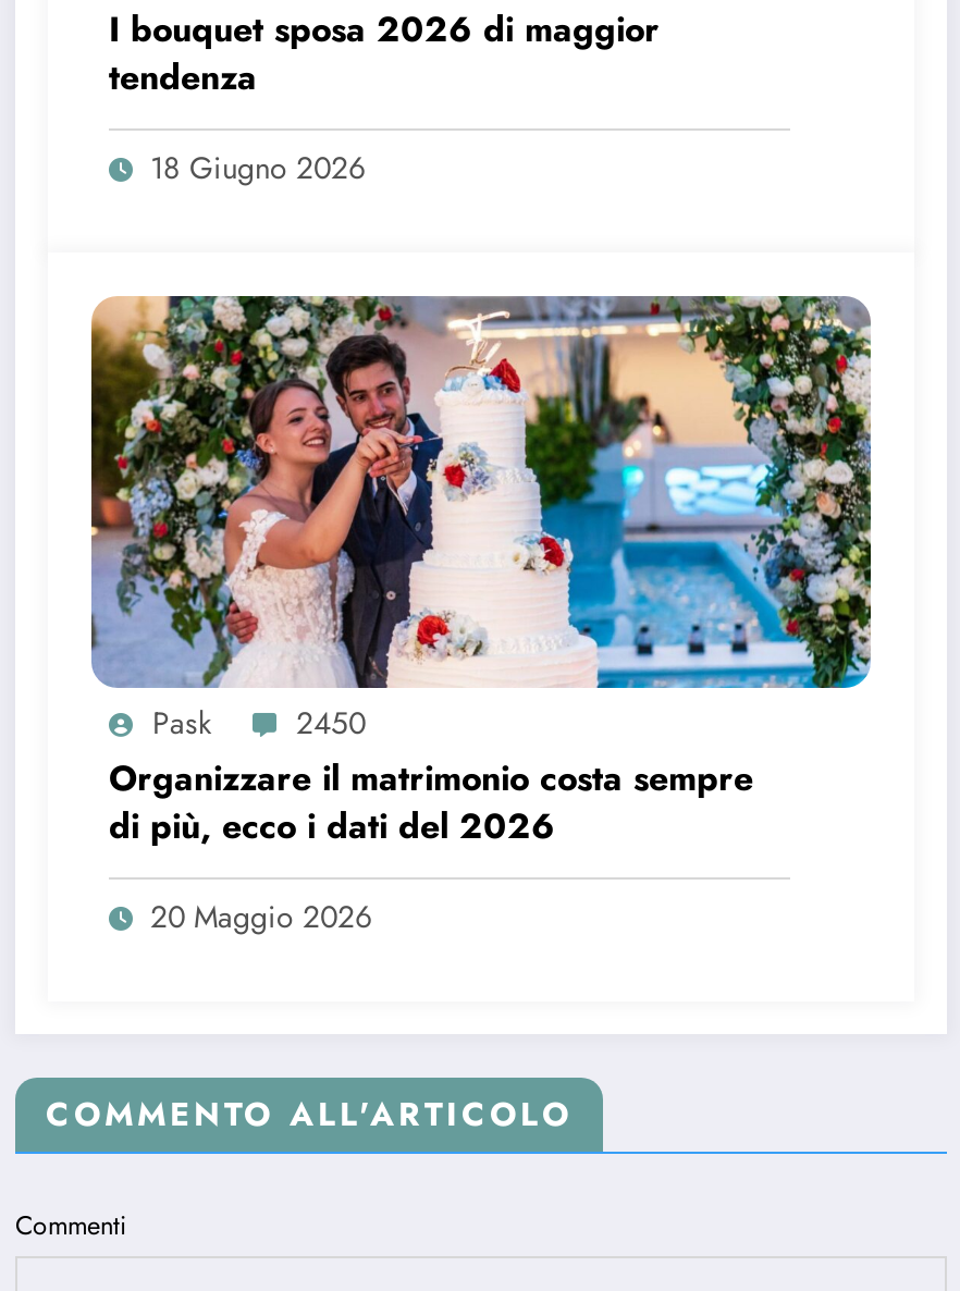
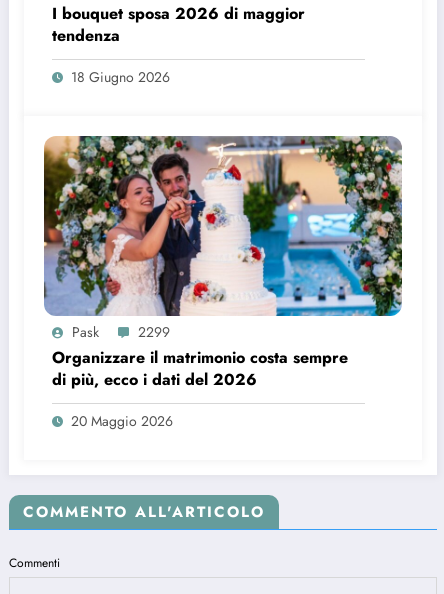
[152,702,366,745] Pask 2450 -> [72,322,170,342] Pask 2299

